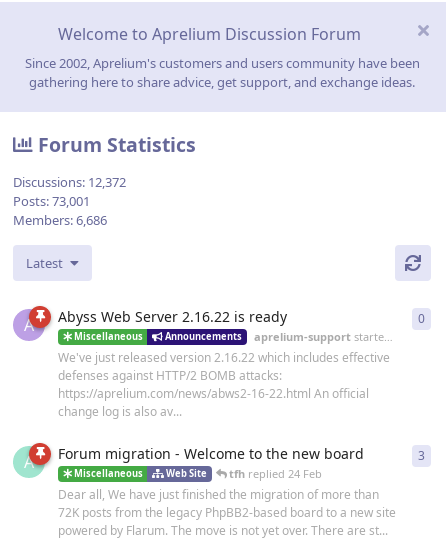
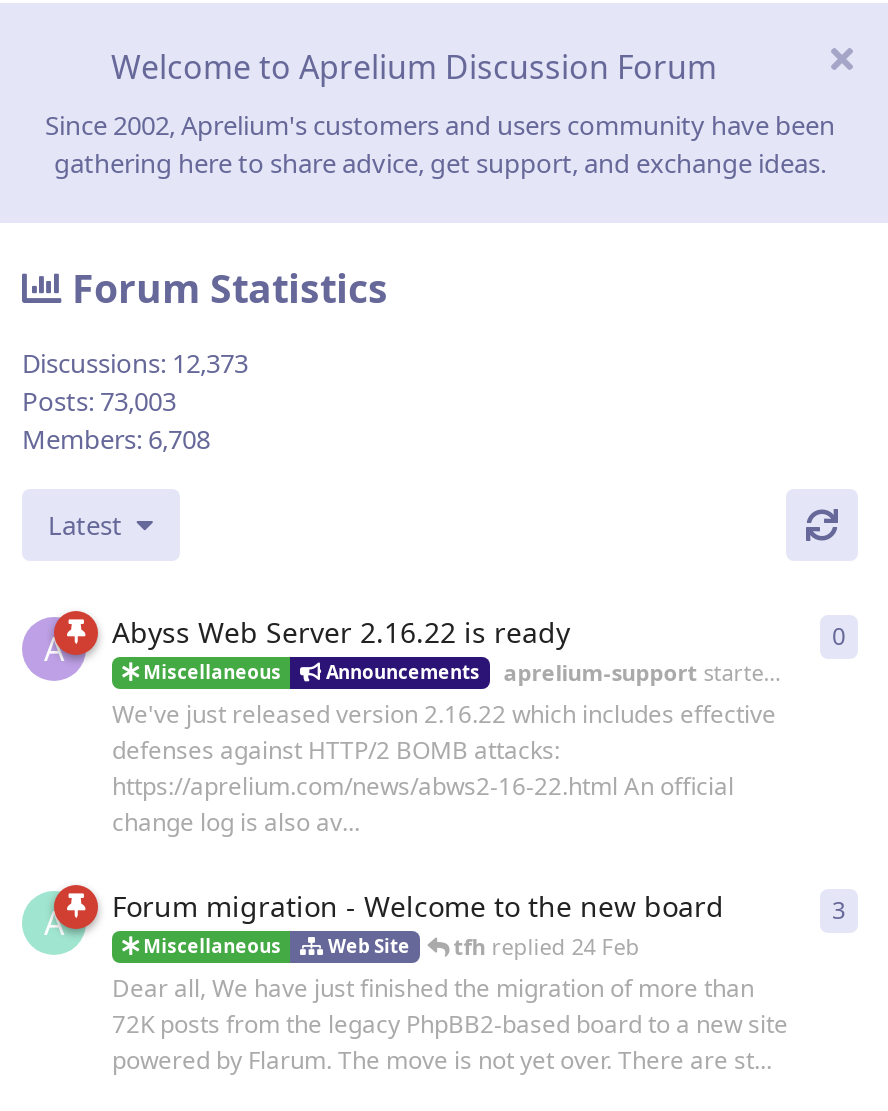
[13,173,126,191] Discussions: 12,372 -> [22,345,248,381] Discussions: 12,373
[13,192,90,210] Posts: 73,001 -> [22,383,176,419] Posts: 73,003
[13,211,107,229] Members: 6,686 -> [22,421,210,457] Members: 6,708

